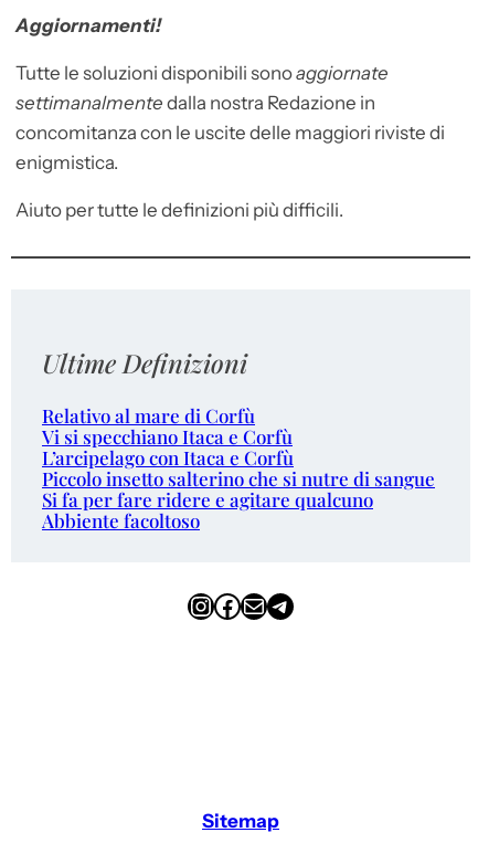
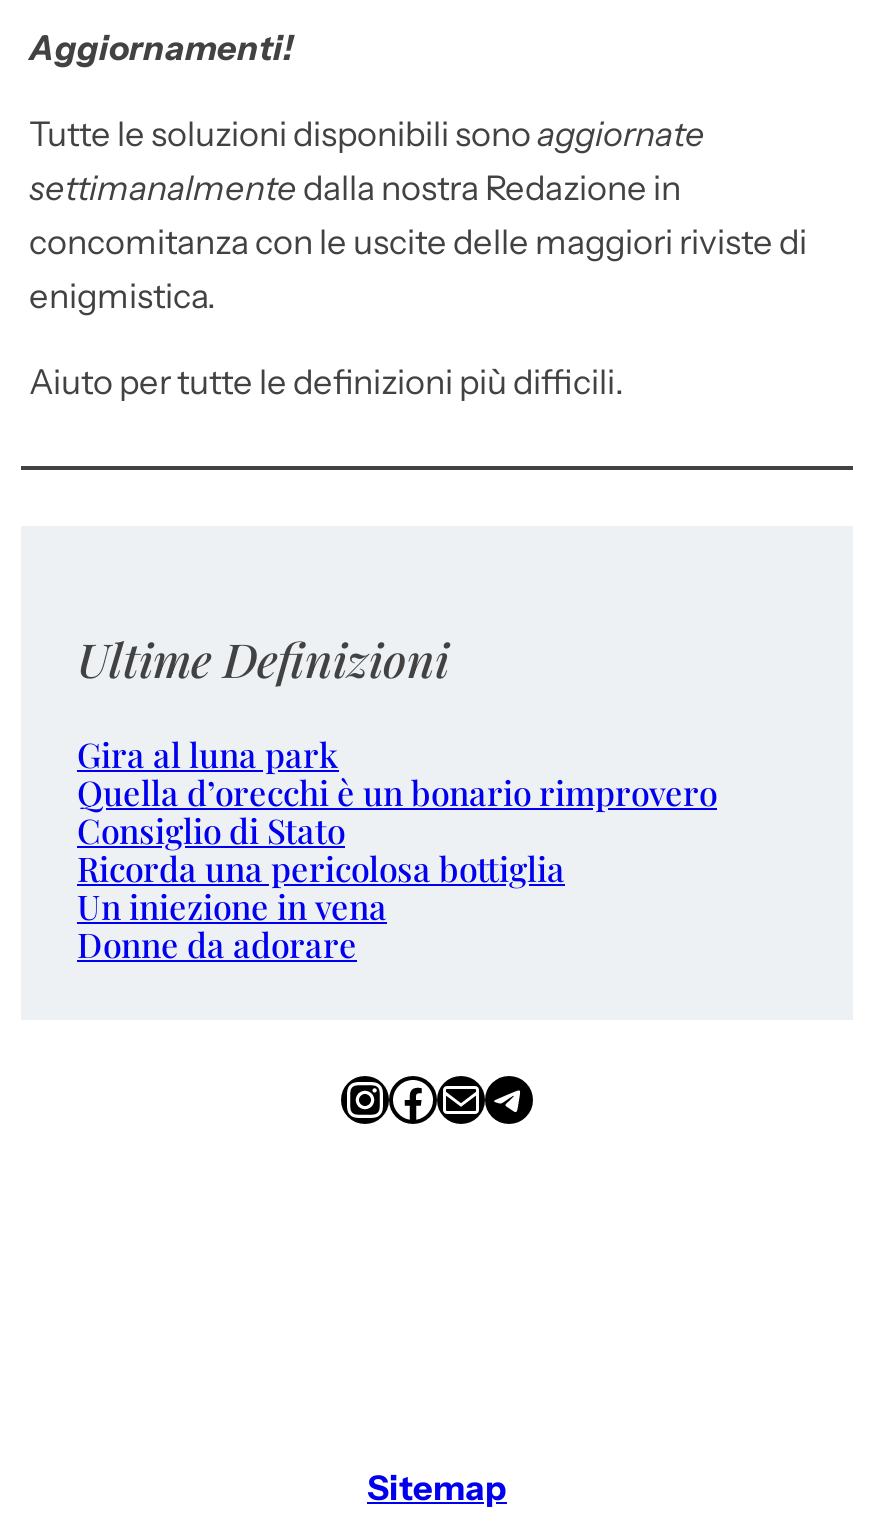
[42,403,435,533] Relativo al mare di Corfù | Vi si specchiano Itaca e Corfù | L’arcipelago con Itaca e Corfù | Piccolo insetto salterino che si nutre di sangue | Si fa per fare ridere e agitare qualcuno | Abbiente facoltoso -> [77,732,717,966] Gira al luna park | Quella d’orecchi è un bonario rimprovero | Consiglio di Stato | Ricorda una pericolosa bottiglia | Un iniezione in vena | Donne da adorare

